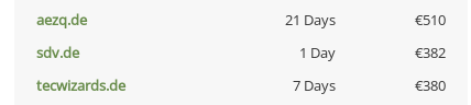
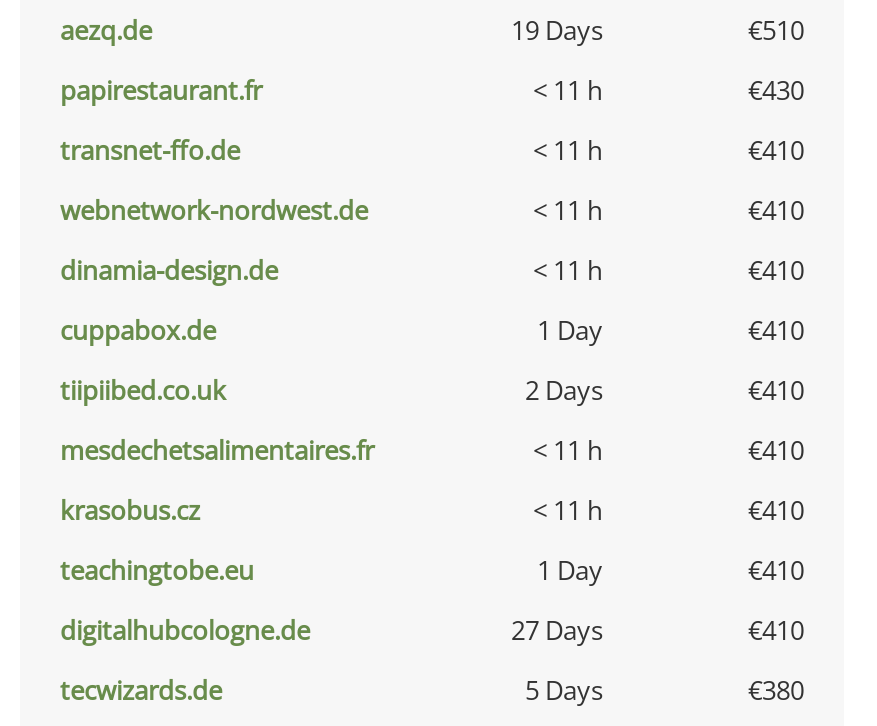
[284,10,335,30] 21 Days -> [511,12,603,48] 19 Days
[36,43,79,62] sdv.de -> [60,72,804,348] papirestaurant.fr | < 11 h | €430 | transnet-ffo.de | < 11 h | €410 | webnetwork-nordwest.de | < 11 h | €410 | dinamia-design.de | < 11 h | €410 | cuppabox.de
[415,43,446,62] €382 -> [60,312,804,648] €410 | tiipiibed.co.uk | 2 Days | €410 | mesdechetsalimentaires.fr | < 11 h | €410 | krasobus.cz | < 11 h | €410 | teachingtobe.eu | 1 Day | €410 | digitalhubcologne.de | 27 Days | €410
[292,75,335,95] 7 Days -> [525,672,603,708] 5 Days

